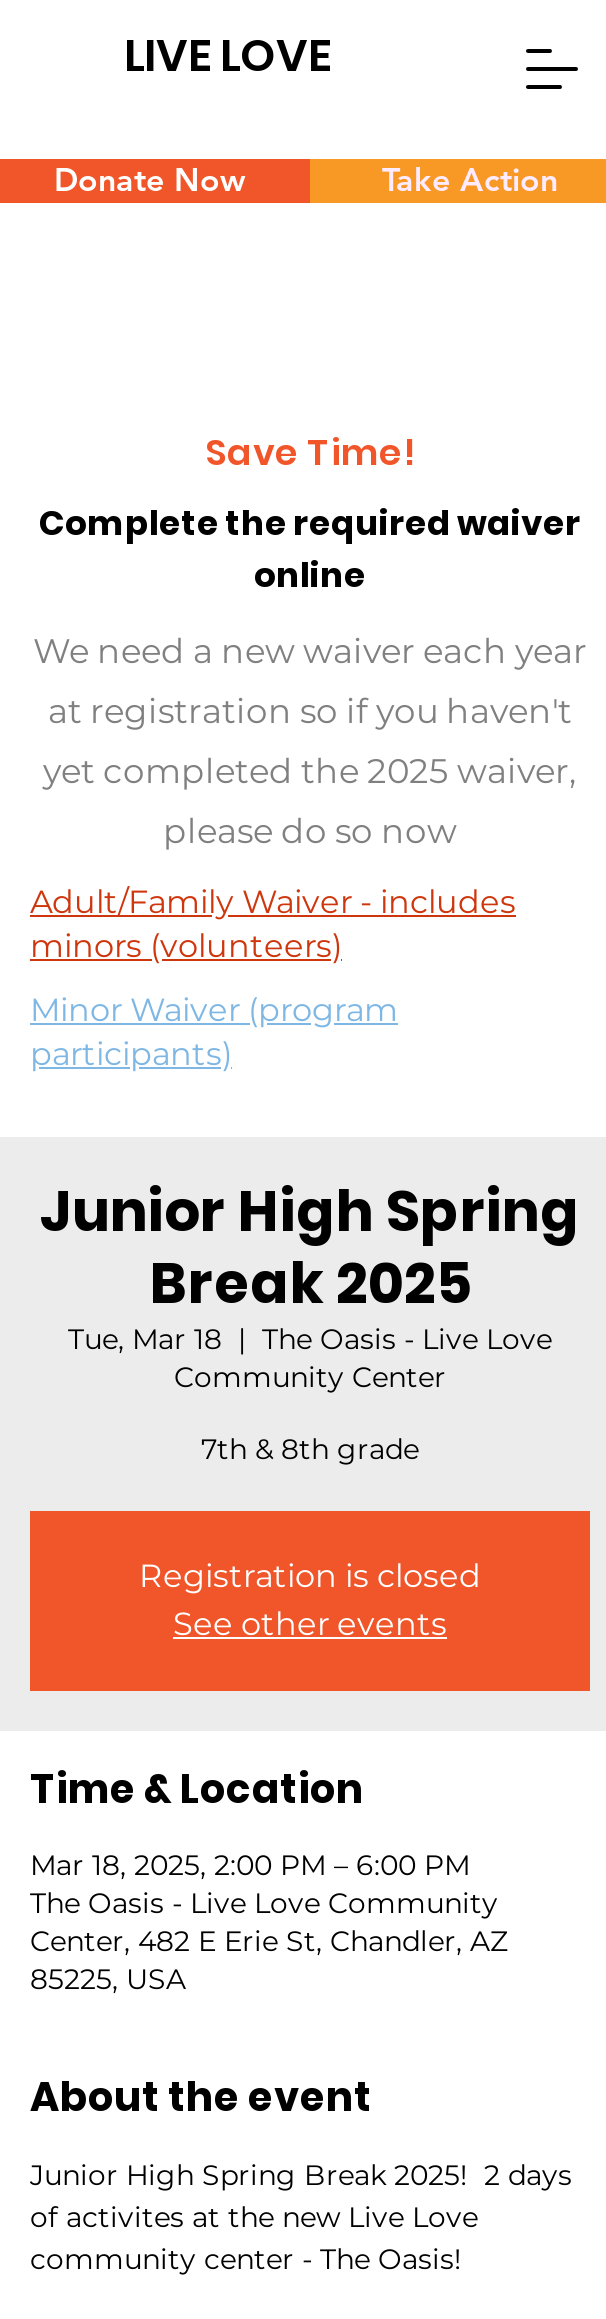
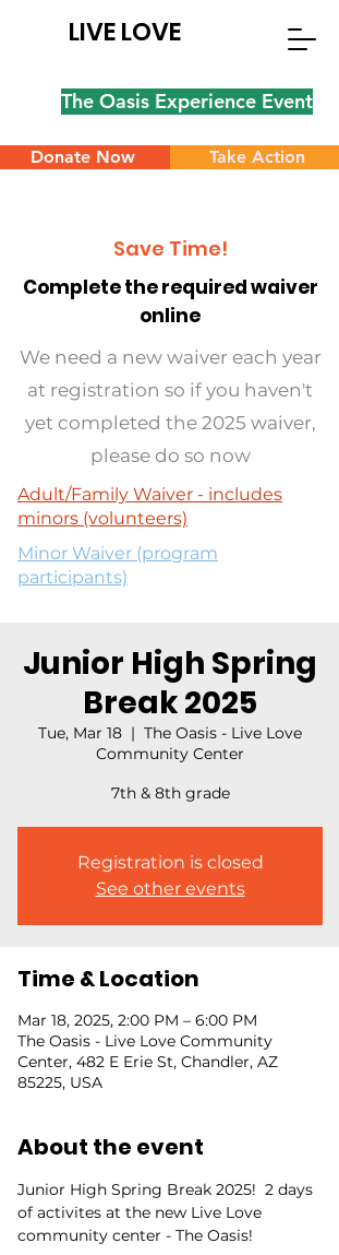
none -> [61,88,313,114] The Oasis Experience Event
moved [54,161,558,199] -> [31,146,305,167]: Donate Now | Take Action

